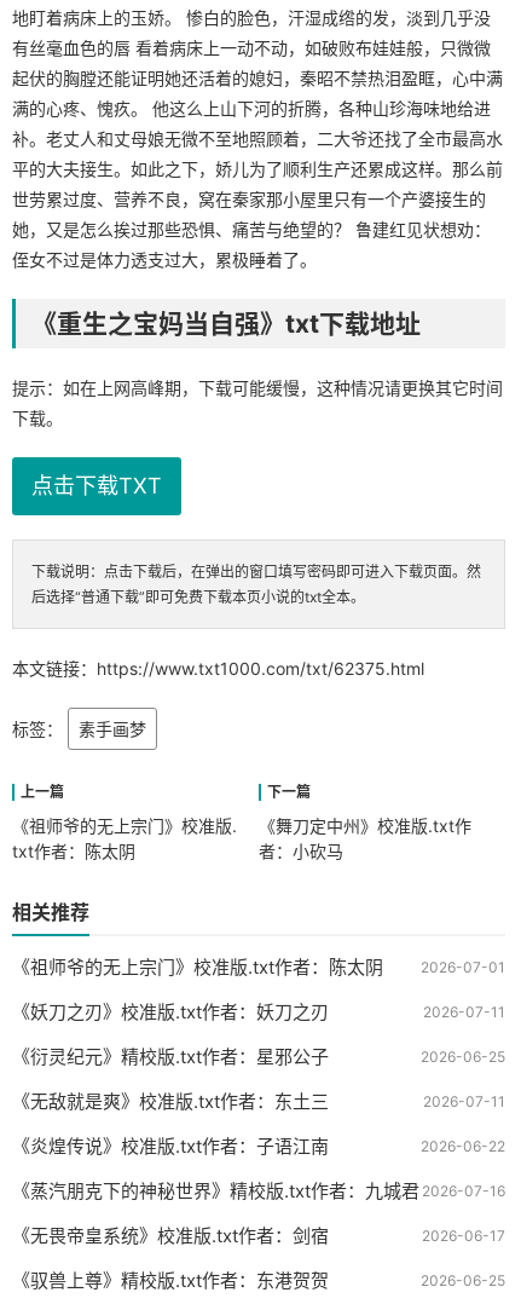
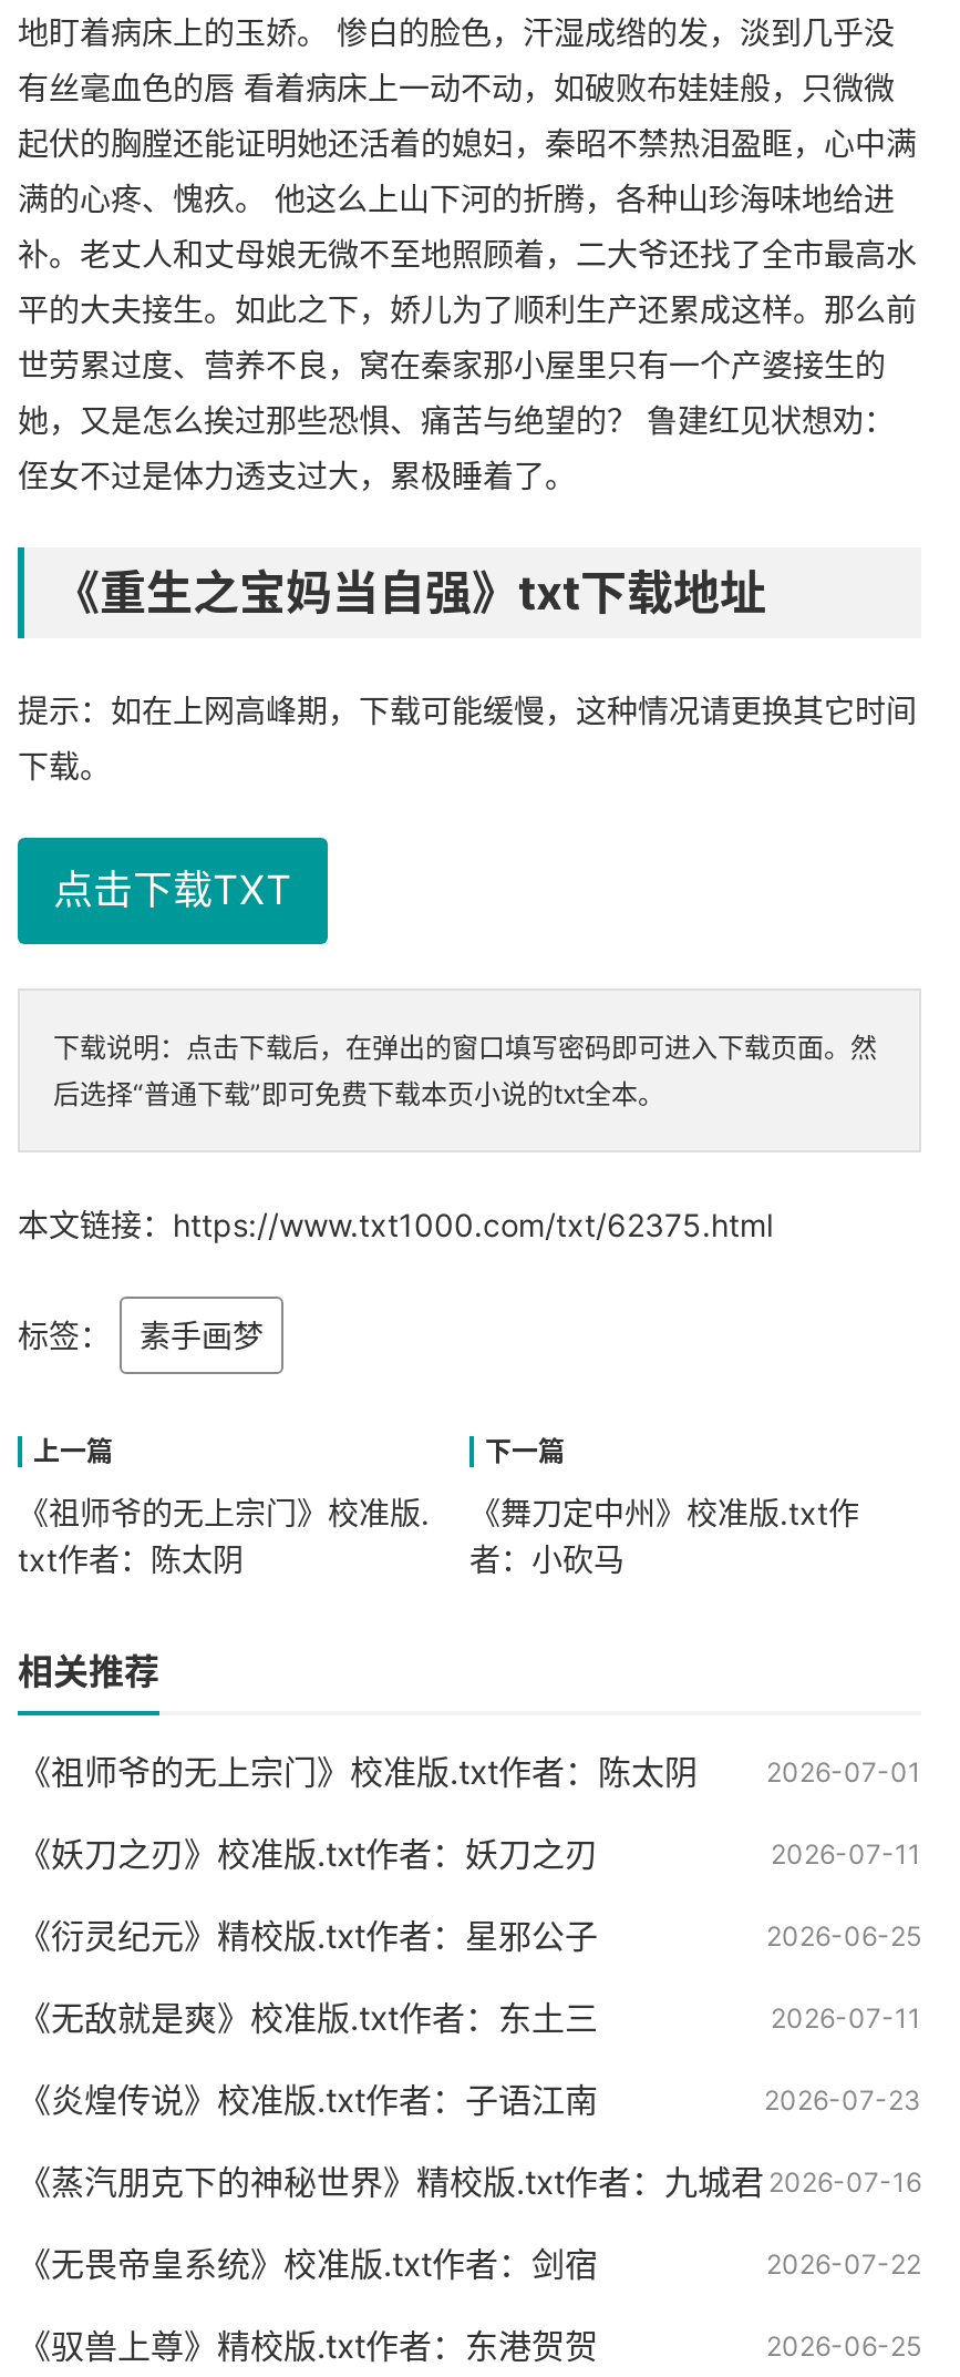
[421,1137,505,1155] 2026-06-22 -> [764,2083,921,2117] 2026-07-23
[422,1227,505,1245] 2026-06-17 -> [766,2247,921,2281] 2026-07-22

